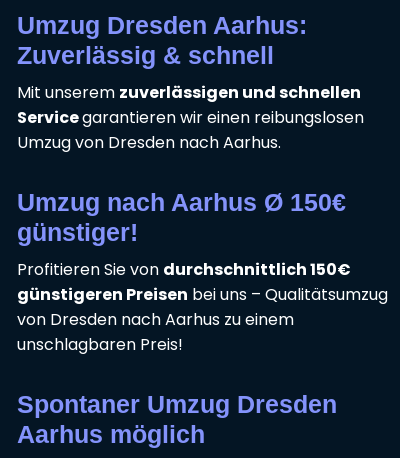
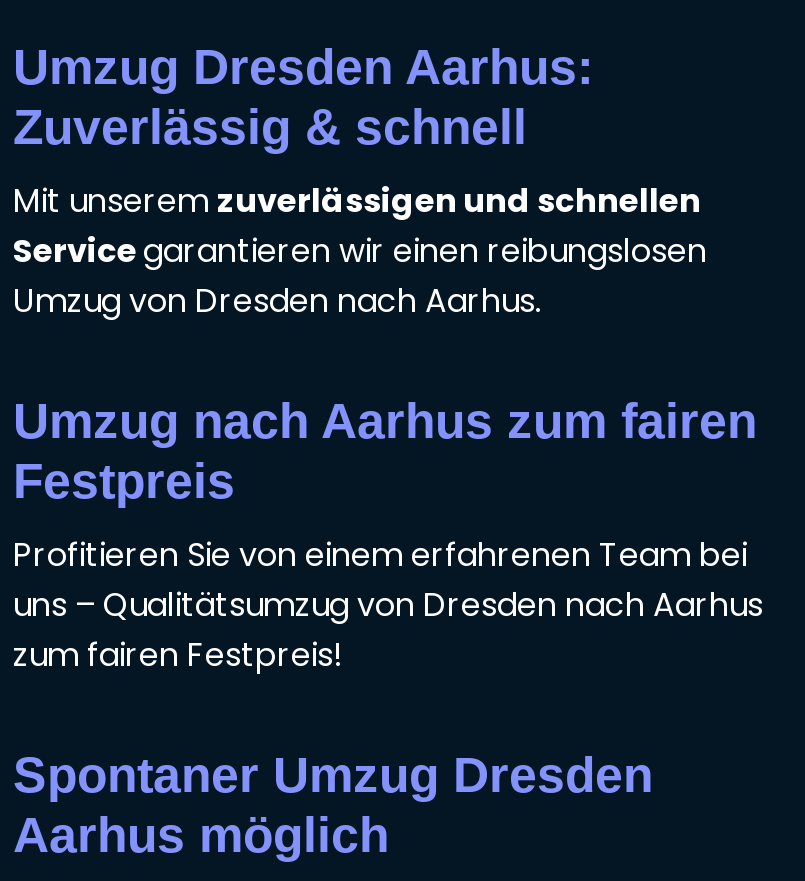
[17,188,388,356] Umzug nach Aarhus Ø 150€ | günstiger! | Profitieren Sie von durchschnittlich 150€ | günstigeren Preisen bei uns – Qualitätsumzug | von Dresden nach Aarhus zu einem | unschlagbaren Preis! -> [13,392,763,678] Umzug nach Aarhus zum fairen | Festpreis | Profitieren Sie von einem erfahrenen Team bei | uns – Qualitätsumzug von Dresden nach Aarhus | zum fairen Festpreis!

